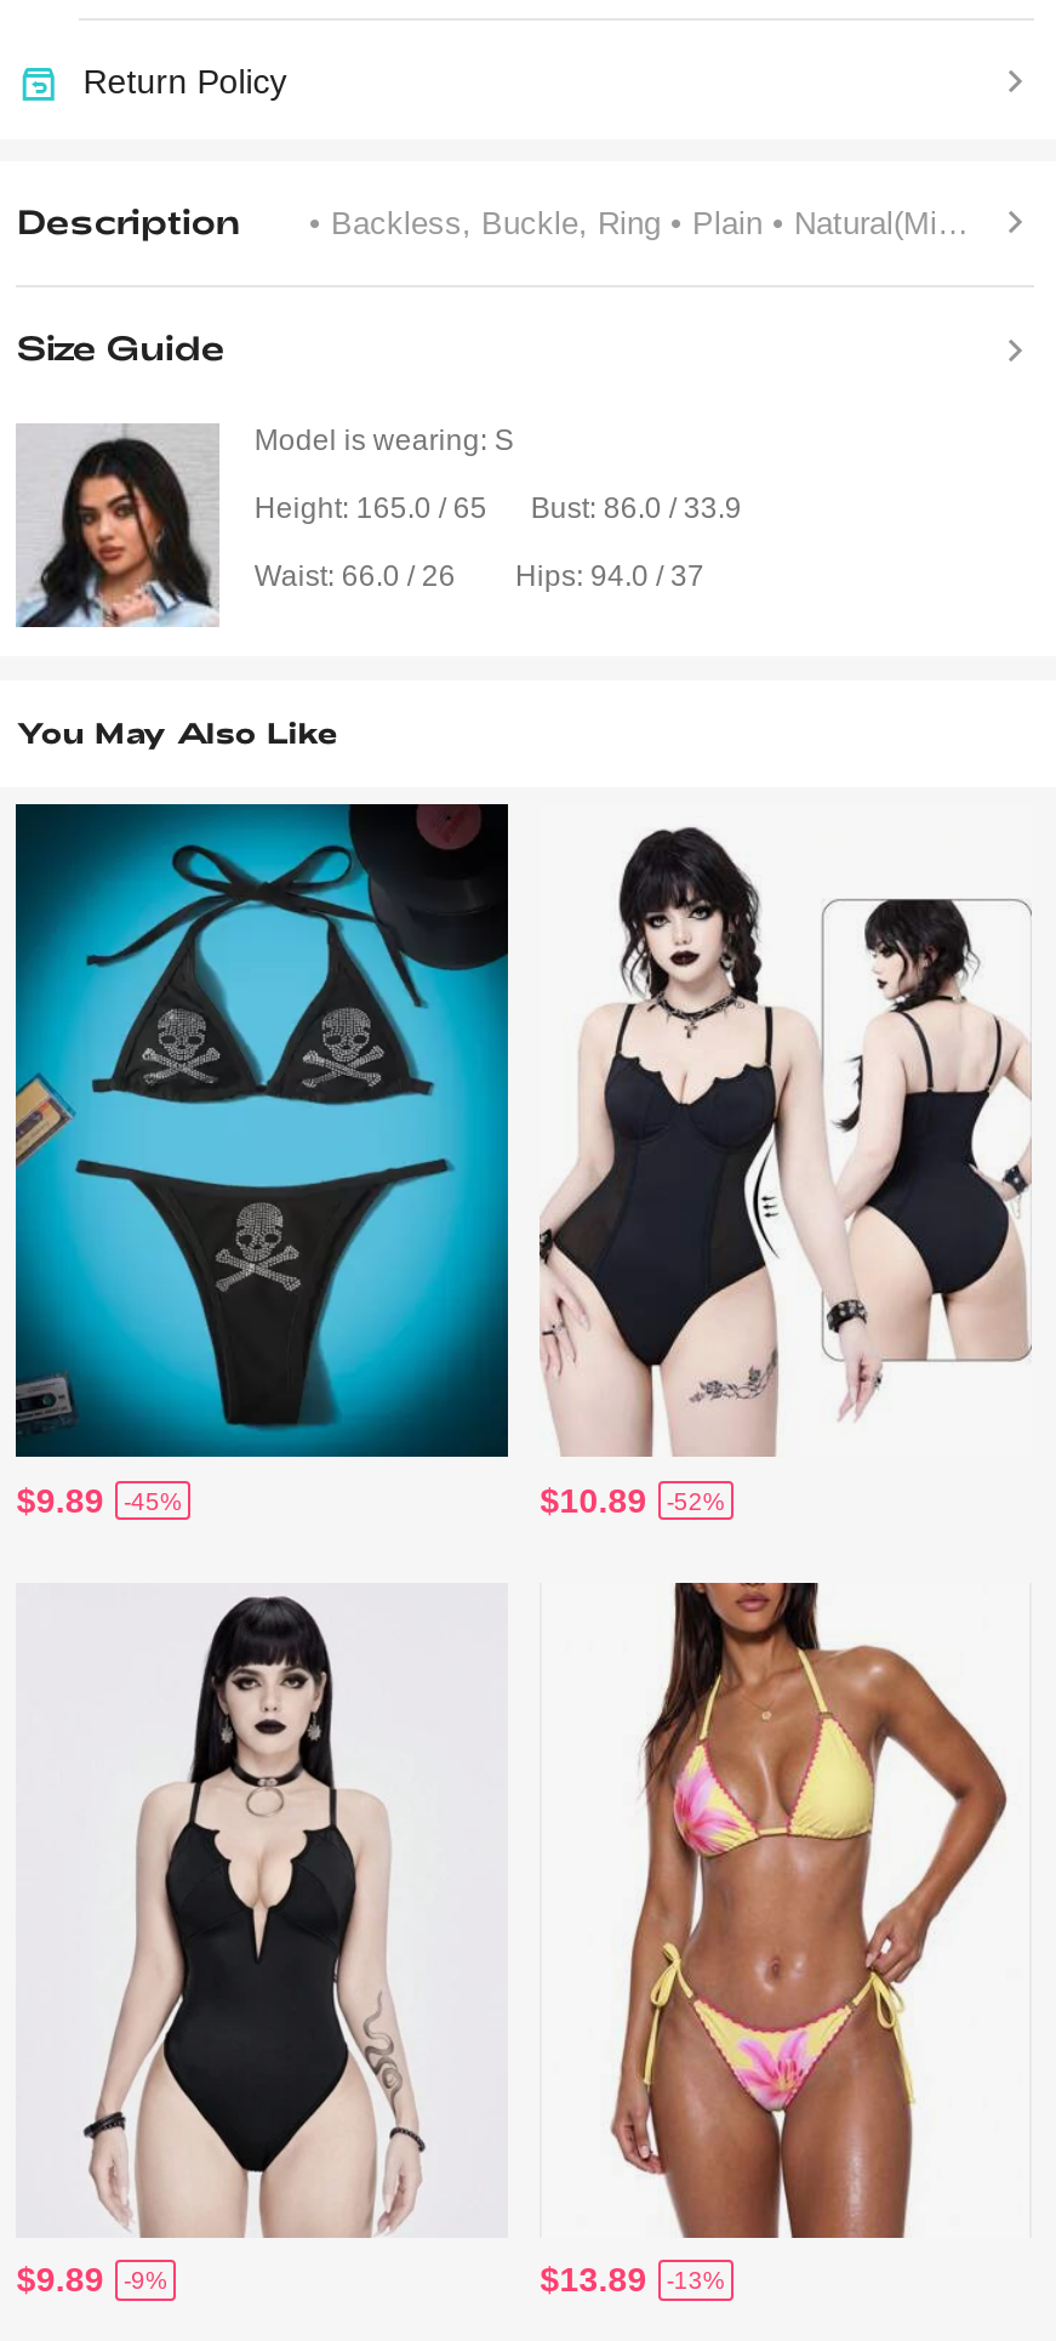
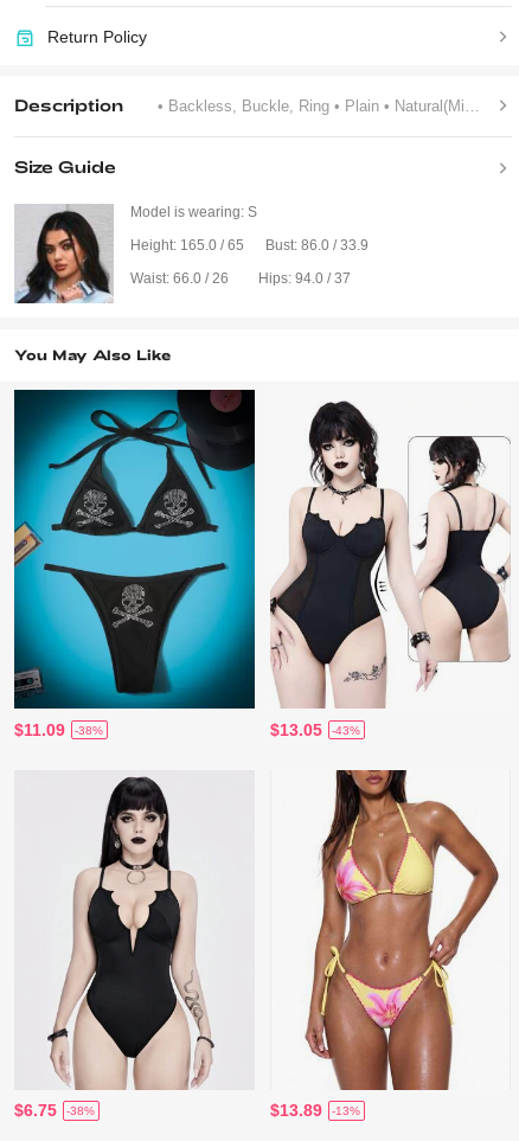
[16,1480,104,1519] $9.89 -> [15,720,66,739] $11.09
[124,1488,182,1514] -45% -> [75,724,104,737] -38%
[540,1480,647,1519] $10.89 -> [270,720,323,739] $13.05
[667,1488,725,1514] -52% -> [332,724,361,737] -43%
[16,2259,104,2298] $9.89 -> [15,1100,57,1119] $6.75
[124,2267,167,2294] -9% -> [67,1104,95,1117] -38%

